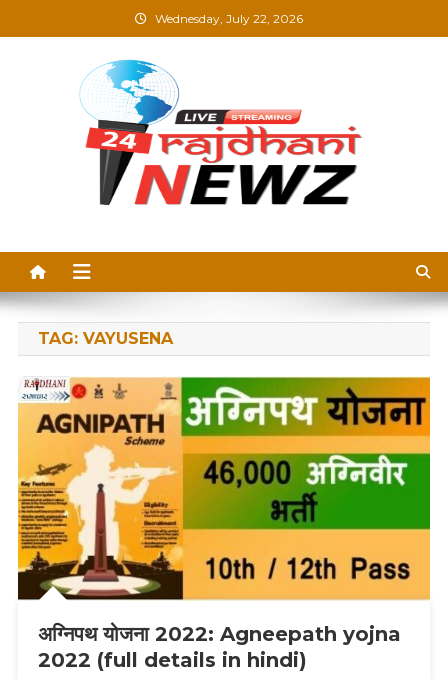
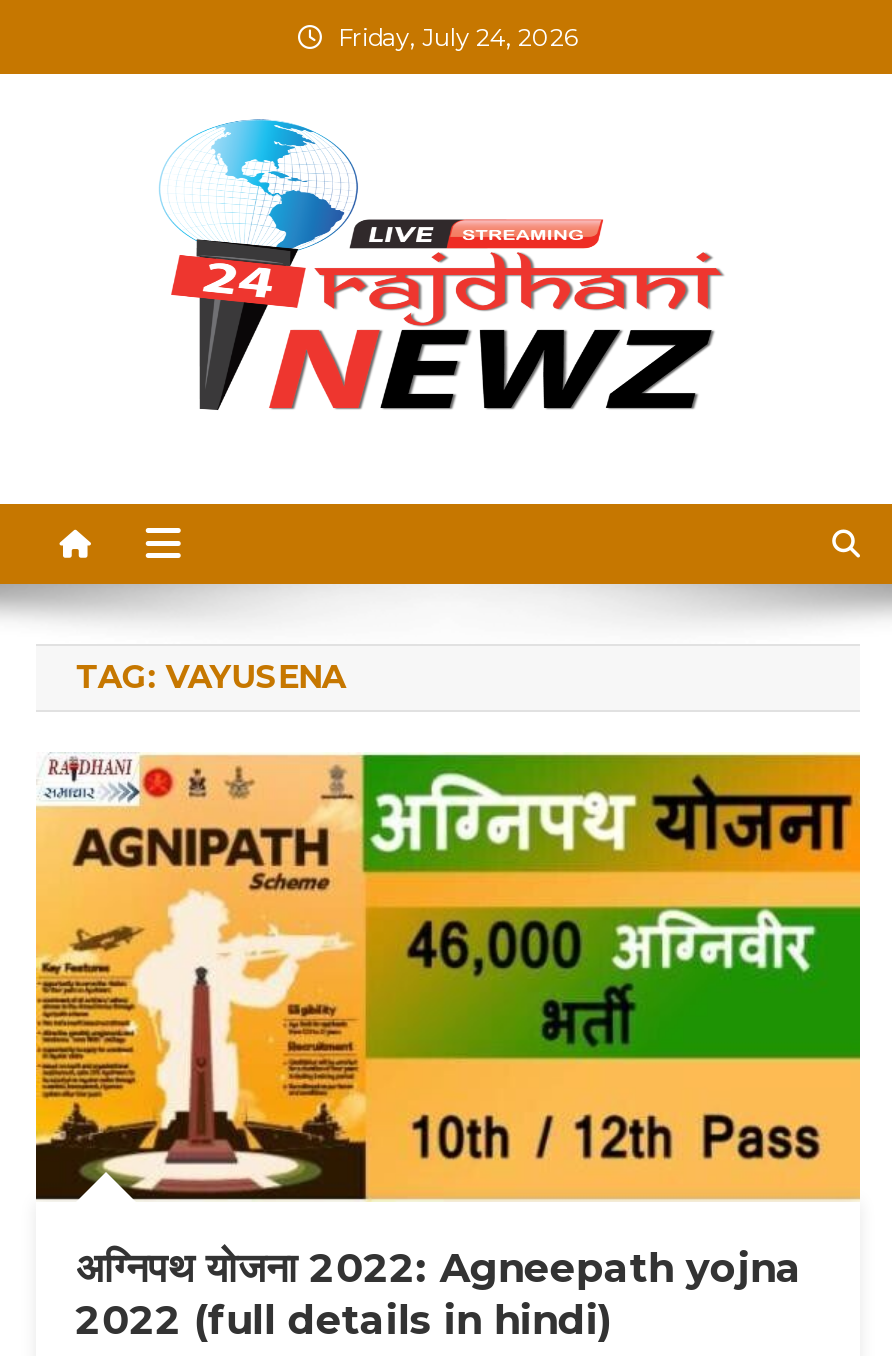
[155,11,303,26] Wednesday, July 22, 2026 -> [338,22,578,52] Friday, July 24, 2026

